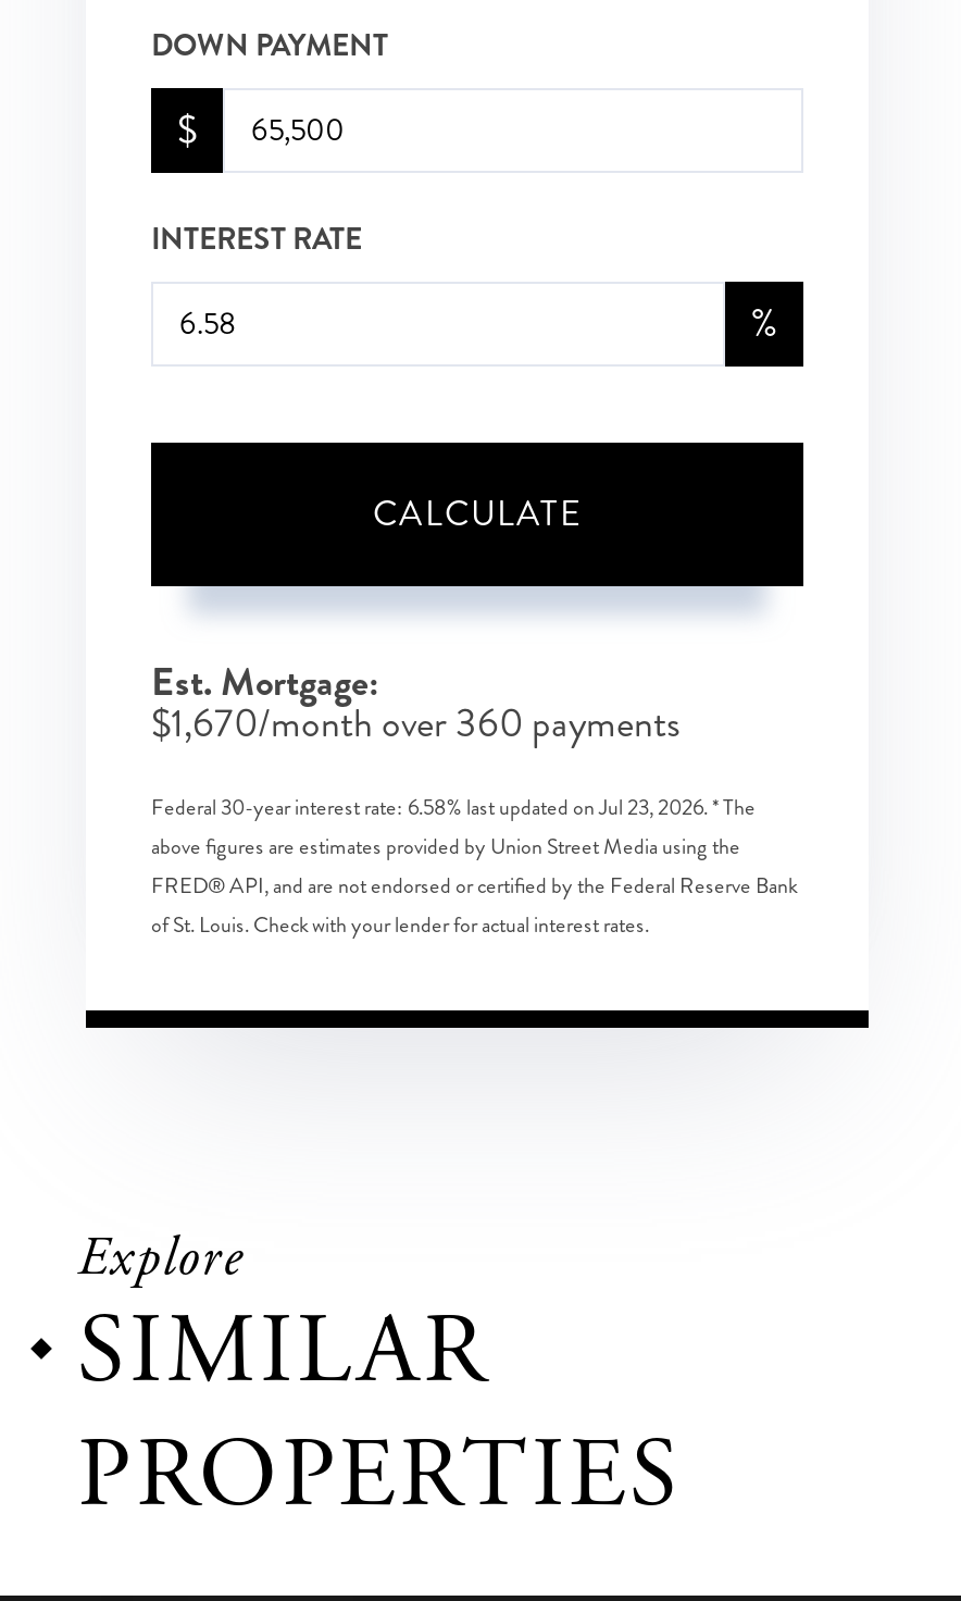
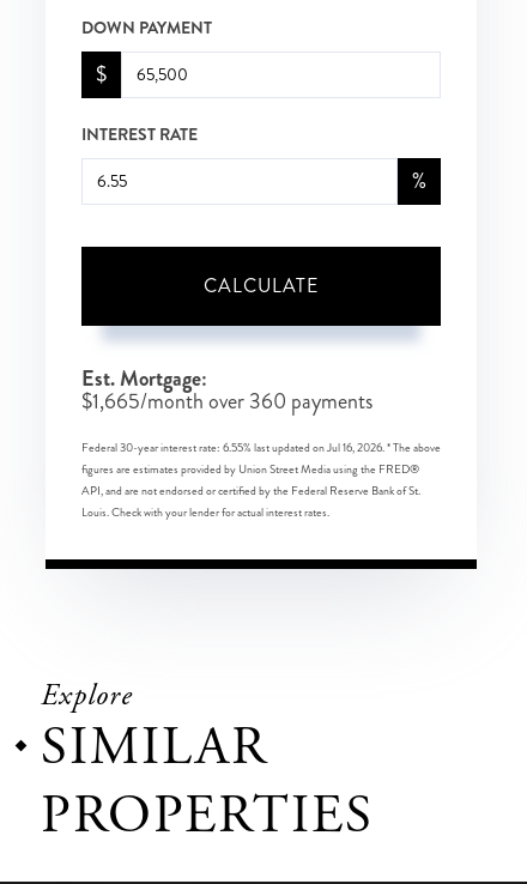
[151,695,679,751] $1,670/month over 360 payments -> [81,386,372,417] $1,665/month over 360 payments
[151,793,797,941] Federal 30-year interest rate: 6.58% last updated on Jul 23, 2026. * The | above figures are estimates provided by Union Street Media using the | FRED® API, and are not endorsed or certified by the Federal Reserve Bank | of St. Louis. Check with your lender for actual interest rates. -> [81,439,441,521] Federal 30-year interest rate: 6.55% last updated on Jul 16, 2026. * The above | figures are estimates provided by Union Street Media using the FRED® | API, and are not endorsed or certified by the Federal Reserve Bank of St. | Louis. Check with your lender for actual interest rates.

